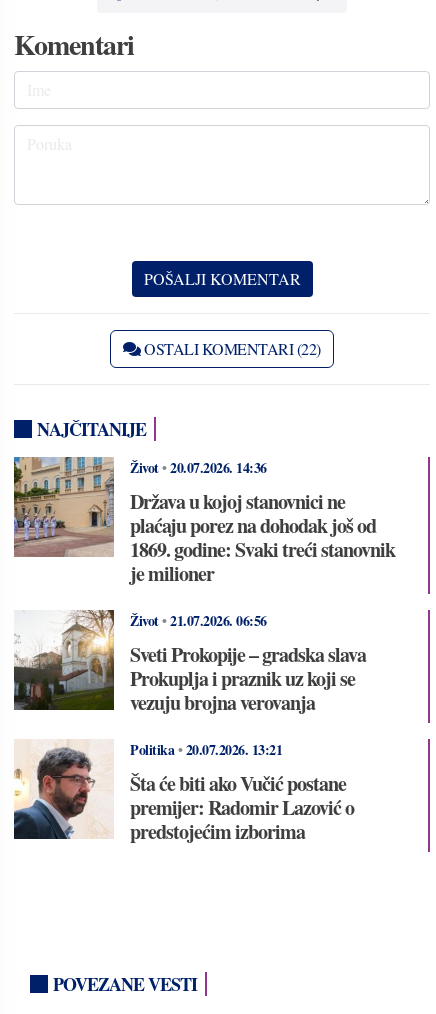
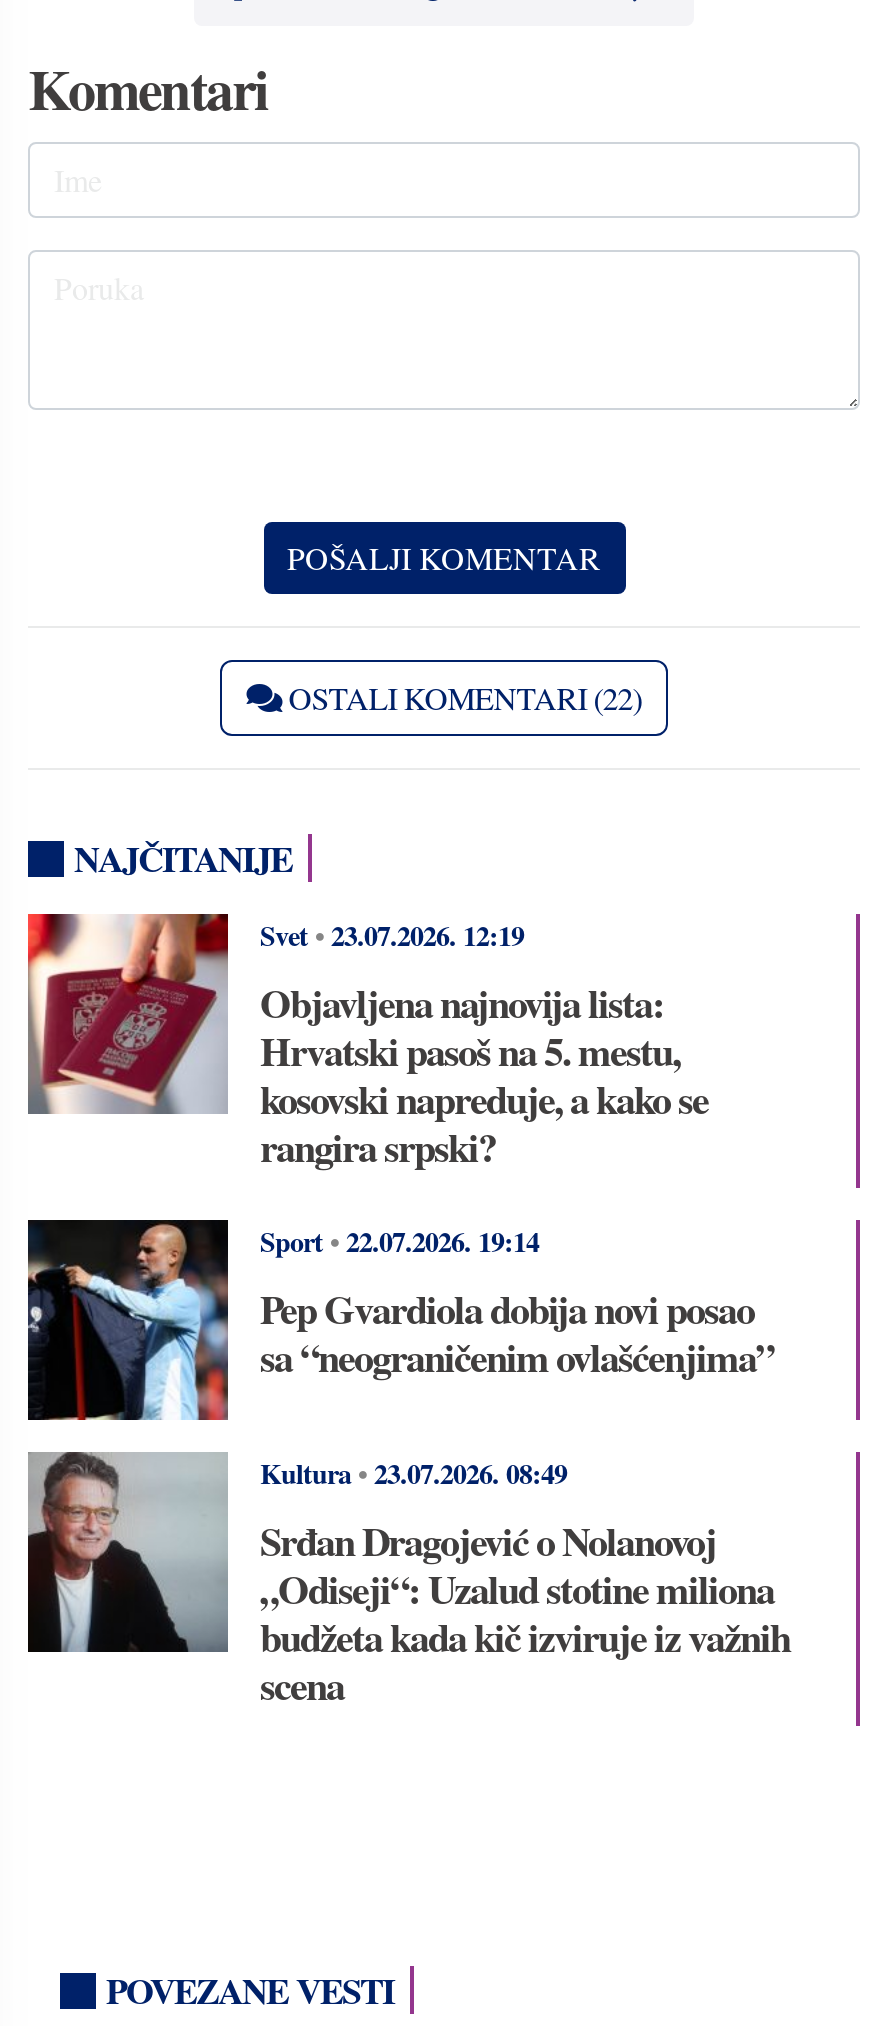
[13,456,395,588] [image] | Život •20.07.2026. 14:36 | Država u kojoj stanovnici ne | plaćaju porez na dohodak još od | 1869. godine: Svaki treći stanovnik | je milioner -> [26,912,708,1176] [image] | Svet •23.07.2026. 12:19 | Objavljena najnovija lista: | Hrvatski pasoš na 5. mestu, | kosovski napreduje, a kako se | rangira srpski?
[13,609,366,717] [image] | Život • 21.07.2026. 06:56 | Sveti Prokopije – gradska slava | Prokuplja i praznik uz koji se | vezuju brojna verovanja -> [26,1218,774,1422] [image] | Sport •22.07.2026. 19:14 | Pep Gvardiola dobija novi posao | sa “neograničenim ovlašćenjima”
[13,726,354,846] [image] | Politika • 20.07.2026. 13:21 | Šta će biti ako Vučić postane | premijer: Radomir Lazović o | predstojećim izborima -> [26,1450,790,1714] [image] | Kultura •23.07.2026. 08:49 | Srđan Dragojević o Nolanovoj | „Odiseji“: Uzalud stotine miliona | budžeta kada kič izviruje iz važnih | scena

